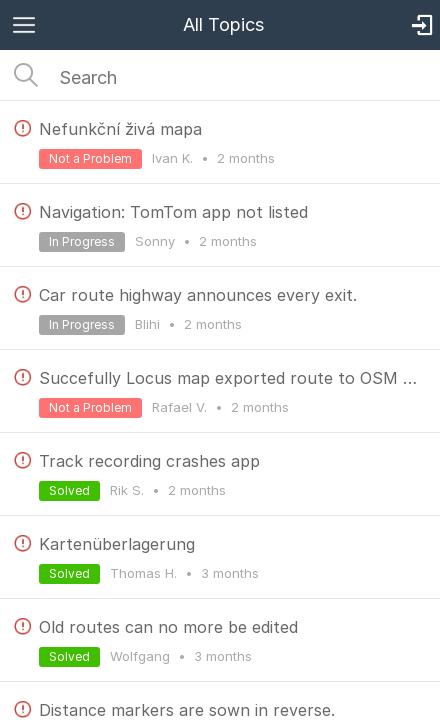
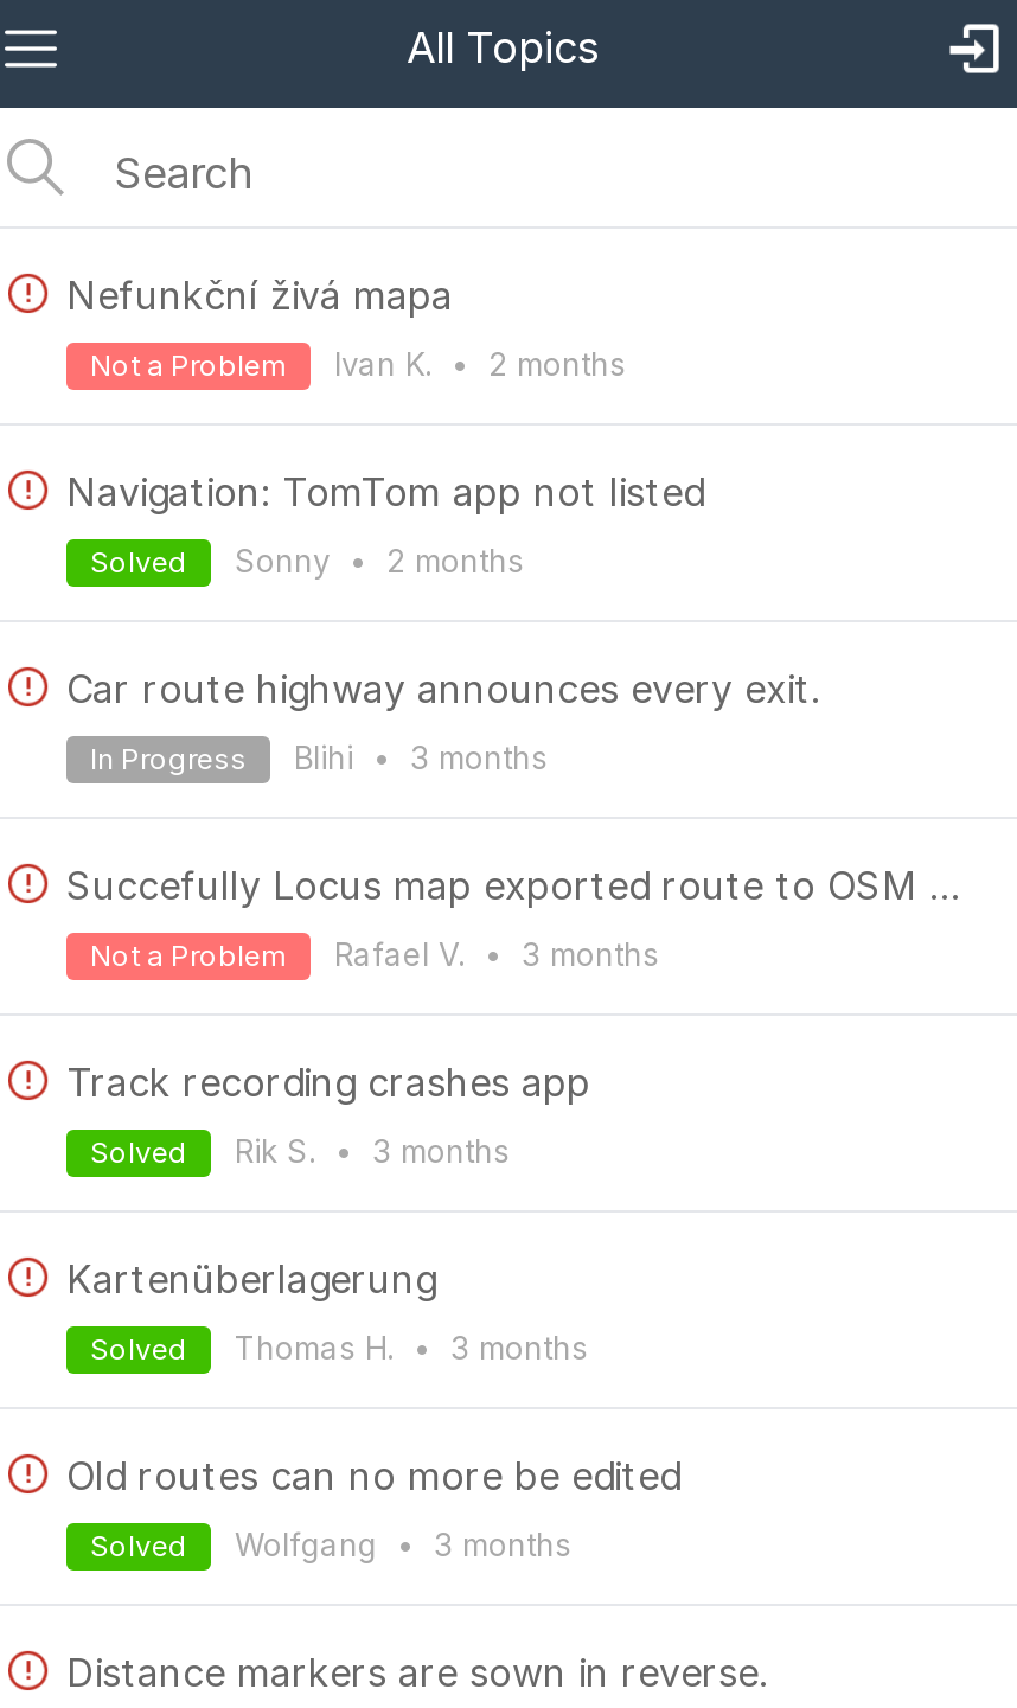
[49,234,115,249] In Progress -> [90,544,187,580] Solved
[49,316,242,332] In Progress Blihi • 2 months -> [90,738,548,776] In Progress Blihi • 3 months
[152,399,289,415] Rafael V. • 2 months -> [334,935,659,973] Rafael V. • 3 months
[49,482,226,498] Solved Rik S. • 2 months -> [90,1132,510,1170] Solved Rik S. • 3 months

